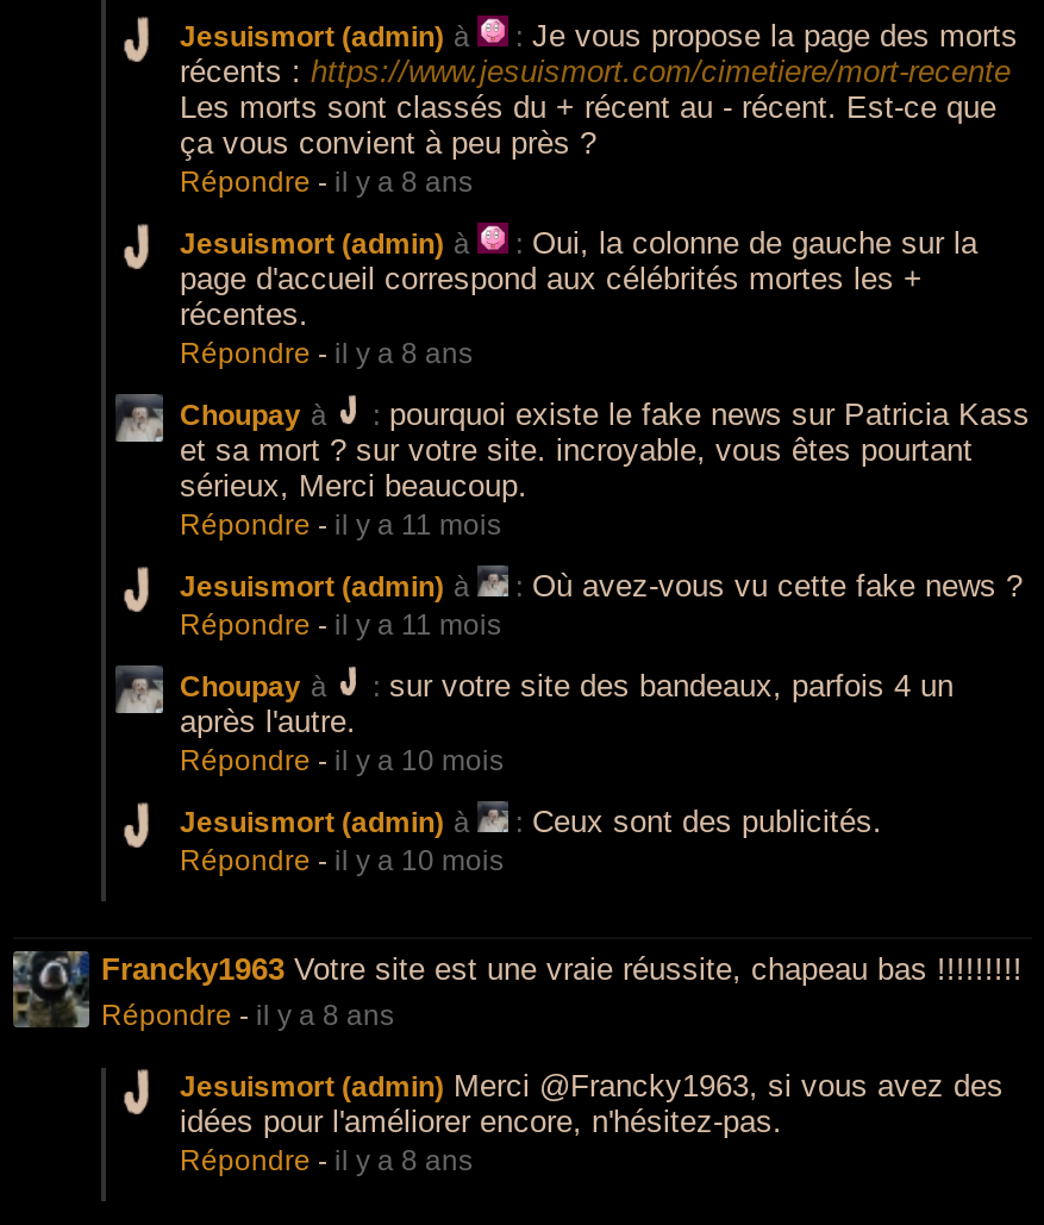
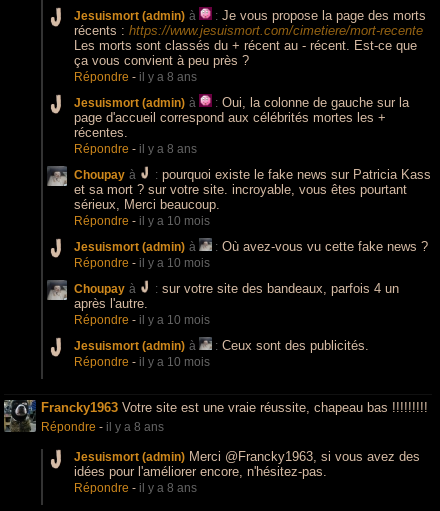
[180,509,501,542] Répondre - il y a 11 mois -> [74,214,210,228] Répondre - il y a 10 mois
[180,609,501,642] Répondre - il y a 11 mois -> [74,256,210,270] Répondre - il y a 10 mois

